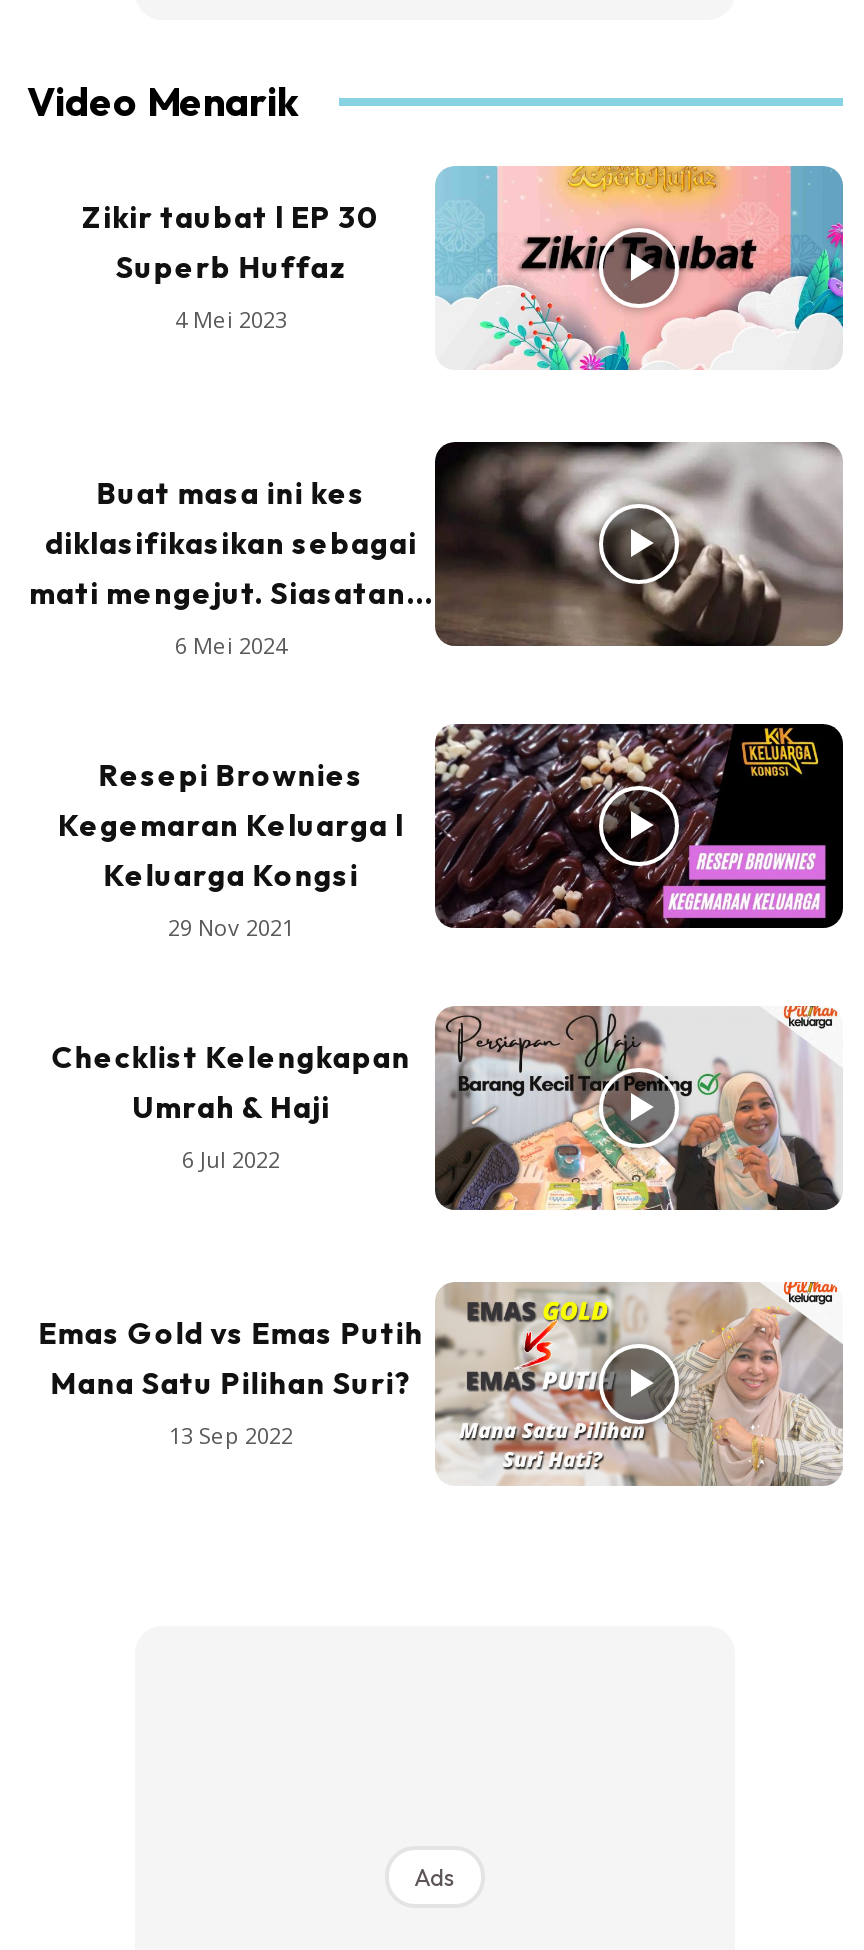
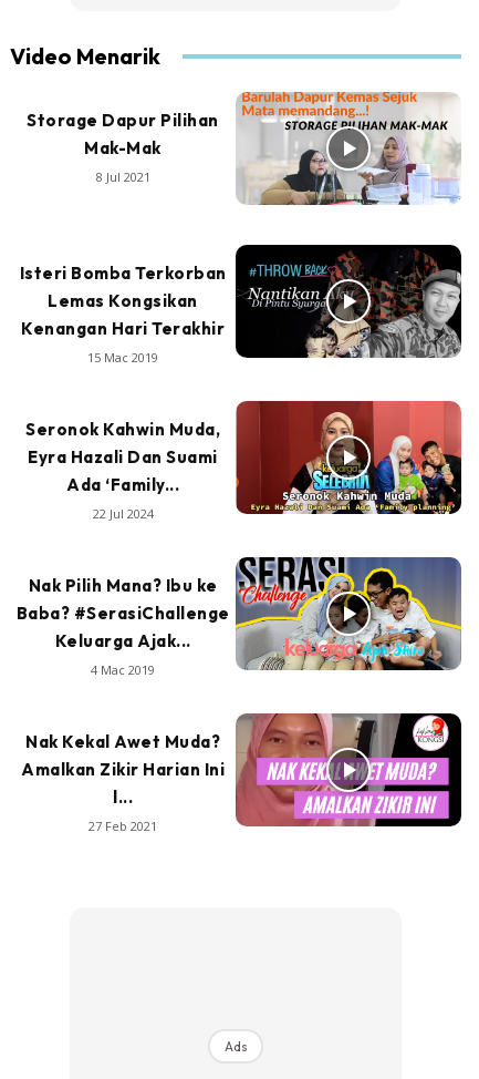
[82,164,845,372] [image] | Zikir taubat l EP 30 | Superb Huffaz -> [27,91,461,206] [image] | Storage Dapur Pilihan | Mak-Mak
[175,304,287,334] 4 Mei 2023 -> [96,169,150,185] 8 Jul 2021
[29,440,845,648] [image] | Buat masa ini kes | diklasifikasikan sebagai | mati mengejut. Siasatan... -> [19,244,462,359] [image] | Isteri Bomba Terkorban | Lemas Kongsikan | Kenangan Hari Terakhir
[175,630,287,660] 6 Mei 2024 -> [87,349,158,366] 15 Mac 2019
[58,722,845,930] [image] | Resepi Brownies | Kegemaran Keluarga l | Keluarga Kongsi -> [25,400,462,515] [image] | Seronok Kahwin Muda, | Eyra Hazali Dan Suami | Ada ‘Family...
[168,912,294,942] 29 Nov 2021 -> [92,505,153,522] 22 Jul 2024
[51,1004,843,1212] [image] | Checklist Kelengkapan | Umrah & Haji -> [16,556,462,671] [image] | Nak Pilih Mana? Ibu ke | Baba? #SerasiChallenge | Keluarga Ajak...
[182,1144,280,1174] 6 Jul 2022 -> [91,662,155,678] 4 Mac 2019
[39,1280,843,1488] [image] | Emas Gold vs Emas Putih | Mana Satu Pilihan Suri? -> [21,712,462,828] [image] | Nak Kekal Awet Muda? | Amalkan Zikir Harian Ini | l...
[169,1420,293,1450] 13 Sep 2022 -> [88,818,157,834] 27 Feb 2021

